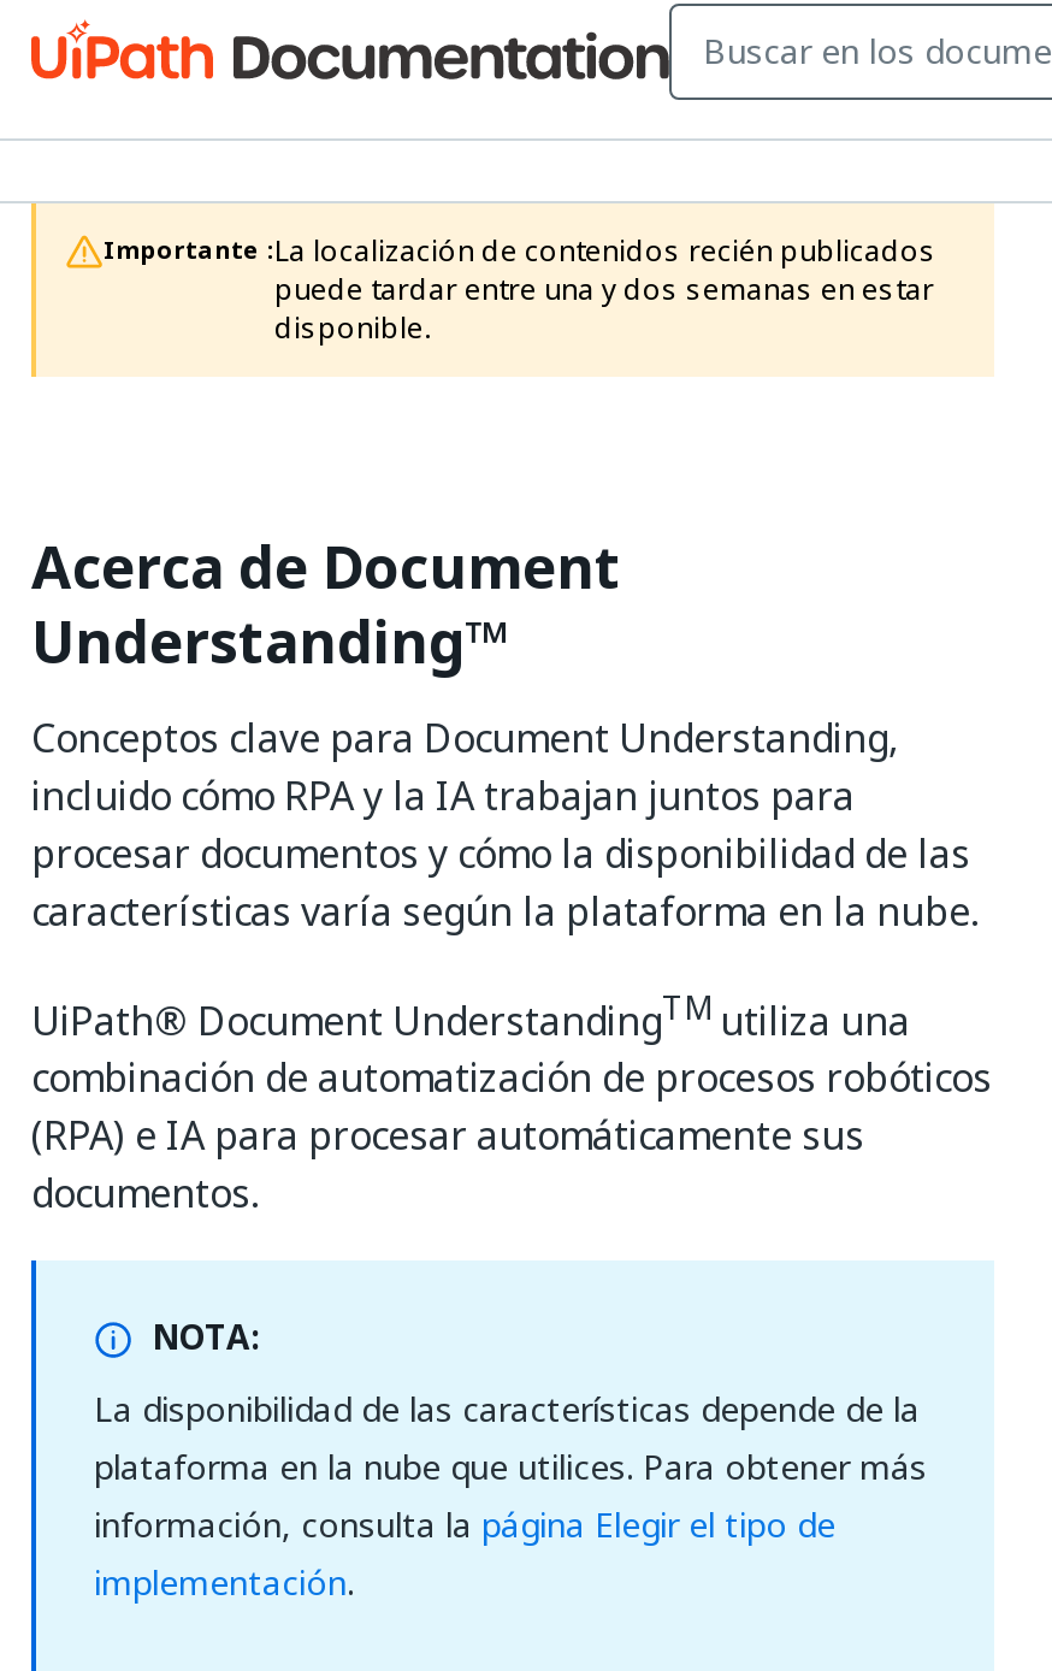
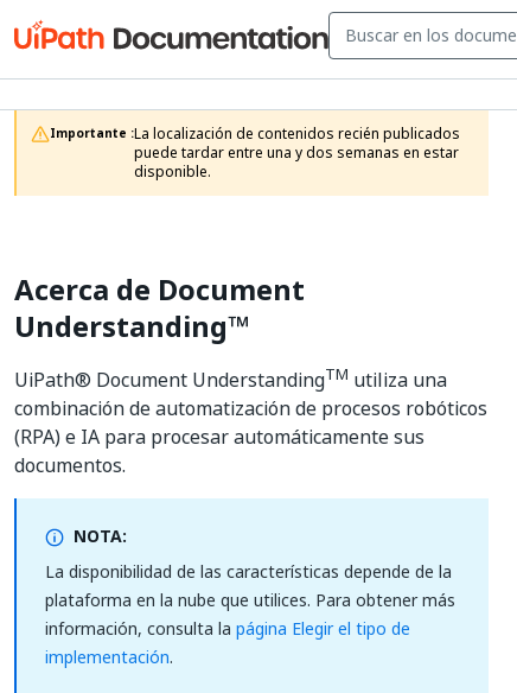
[31,709,977,940] Conceptos clave para Document Understanding, | incluido cómo RPA y la IA trabajan juntos para | procesar documentos y cómo la disponibilidad de las | características varía según la plataforma en la nube. -> none

